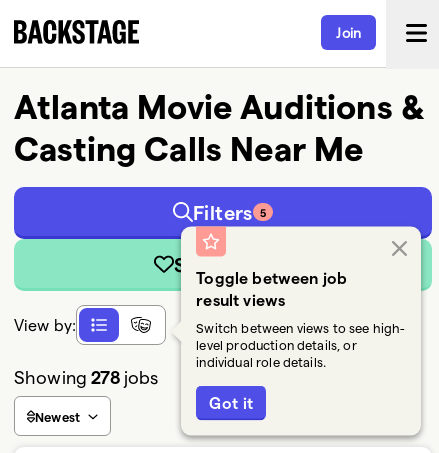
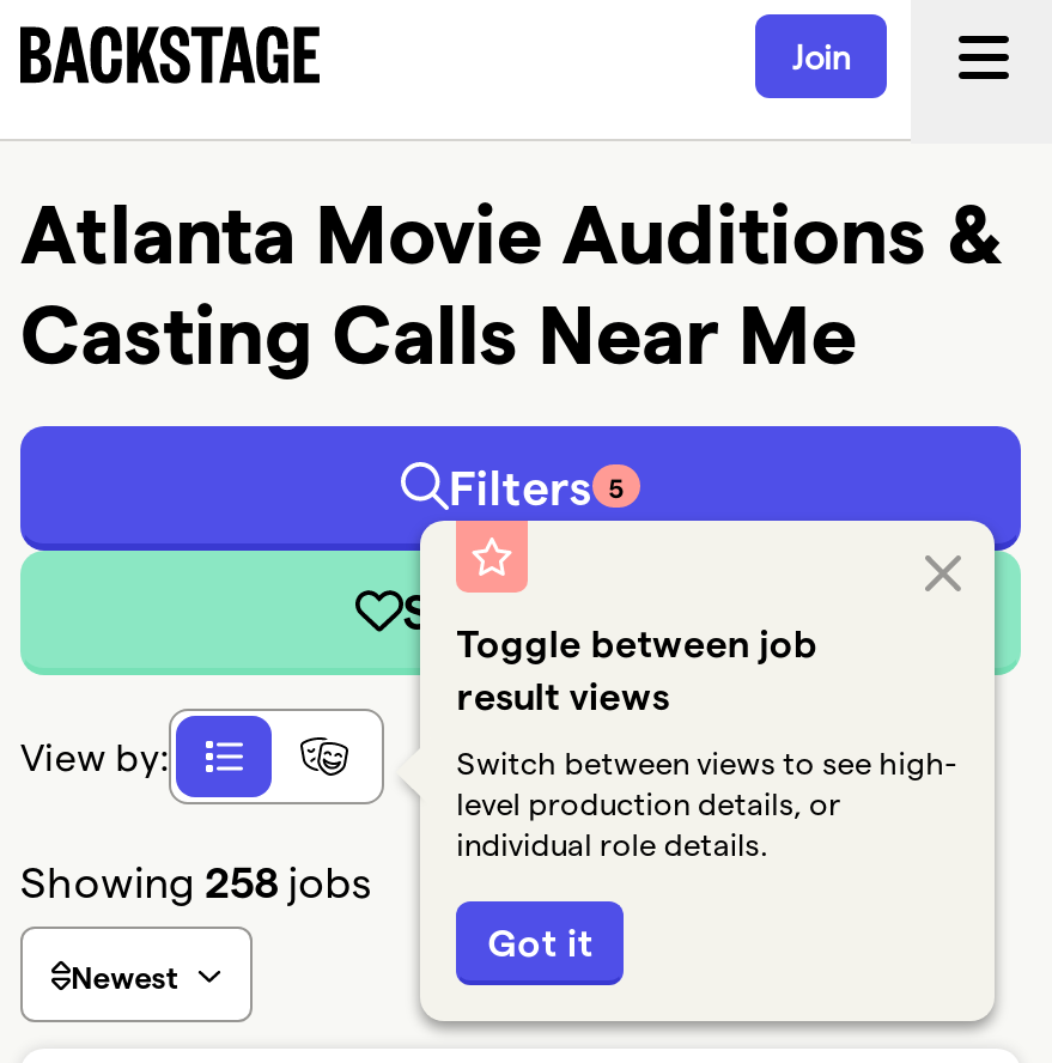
[14,366,159,387] Showing 278 jobs -> [20,855,371,905] Showing 258 jobs

